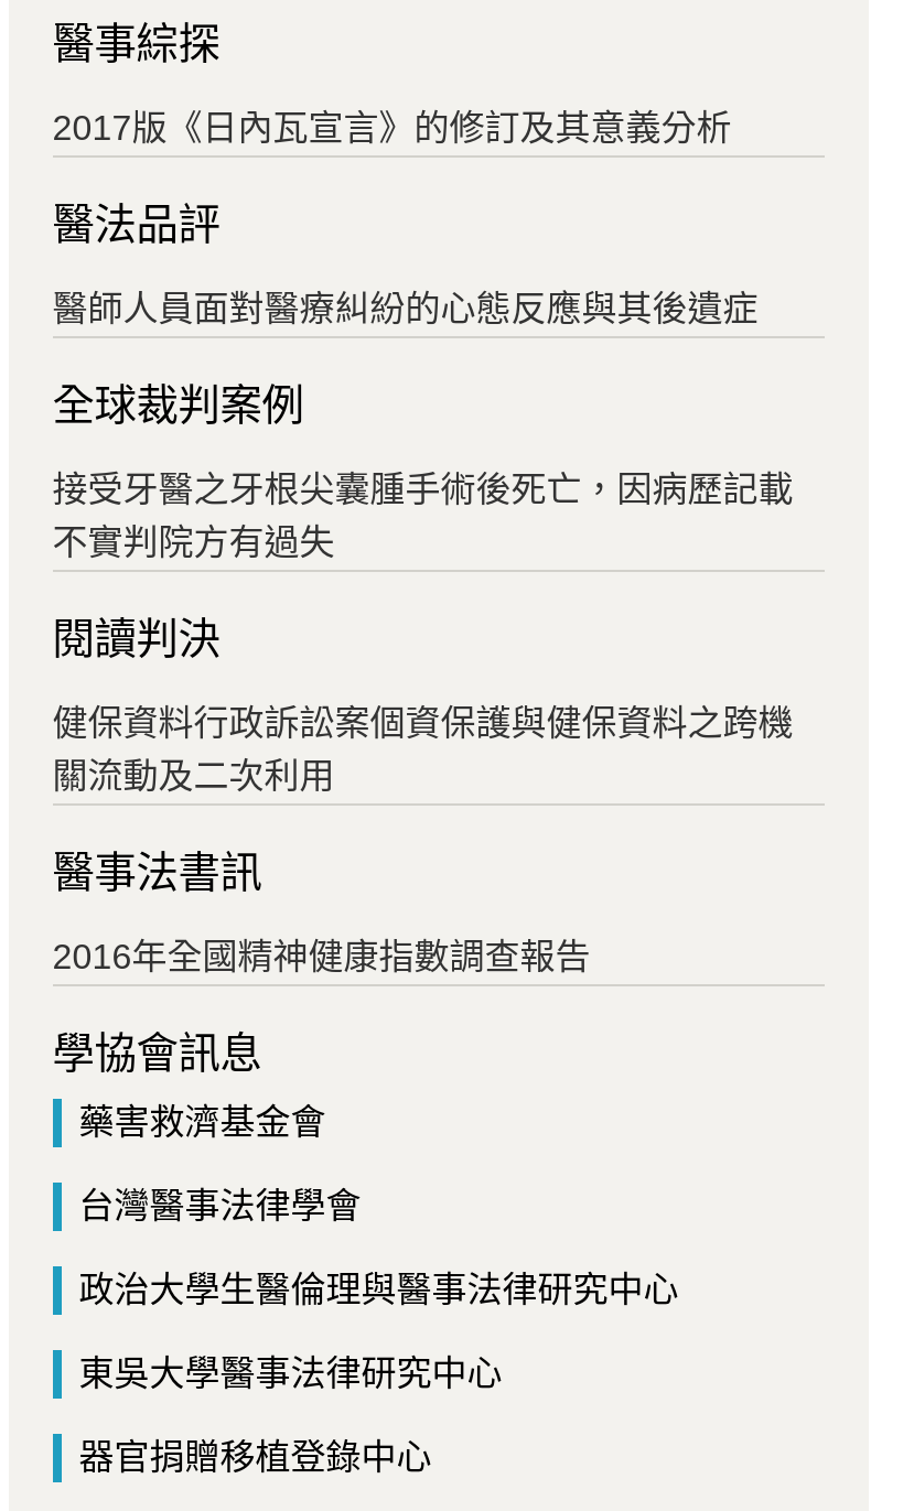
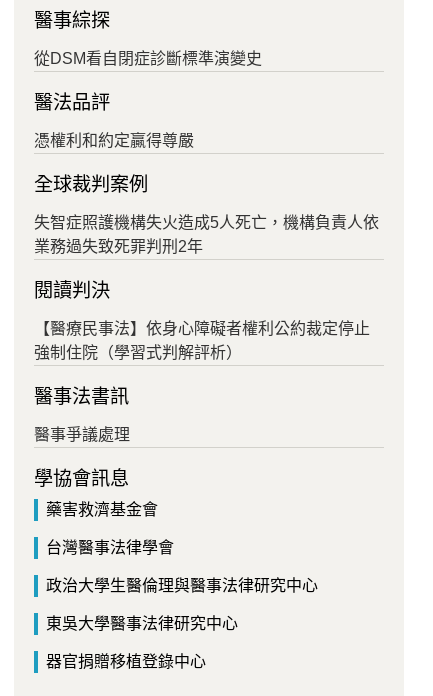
[52,109,732,147] 2017版《日內瓦宣言》的修訂及其意義分析 -> [34,50,262,67] 從DSM看自閉症診斷標準演變史
[52,290,758,327] 醫師人員面對醫療糾紛的心態反應與其後遺症 -> [34,132,194,149] 憑權利和約定贏得尊嚴
[52,471,793,561] 接受牙醫之牙根尖囊腫手術後死亡，因病歷記載 | 不實判院方有過失 -> [34,214,379,255] 失智症照護機構失火造成5人死亡，機構負責人依 | 業務過失致死罪判刑2年
[52,704,793,795] 健保資料行政訴訟案個資保護與健保資料之跨機 | 關流動及二次利用 -> [34,320,370,361] 【醫療民事法】依身心障礙者權利公約裁定停止 | 強制住院（學習式判解評析）
[52,938,591,975] 2016年全國精神健康指數調查報告 -> [34,426,130,443] 醫事爭議處理

